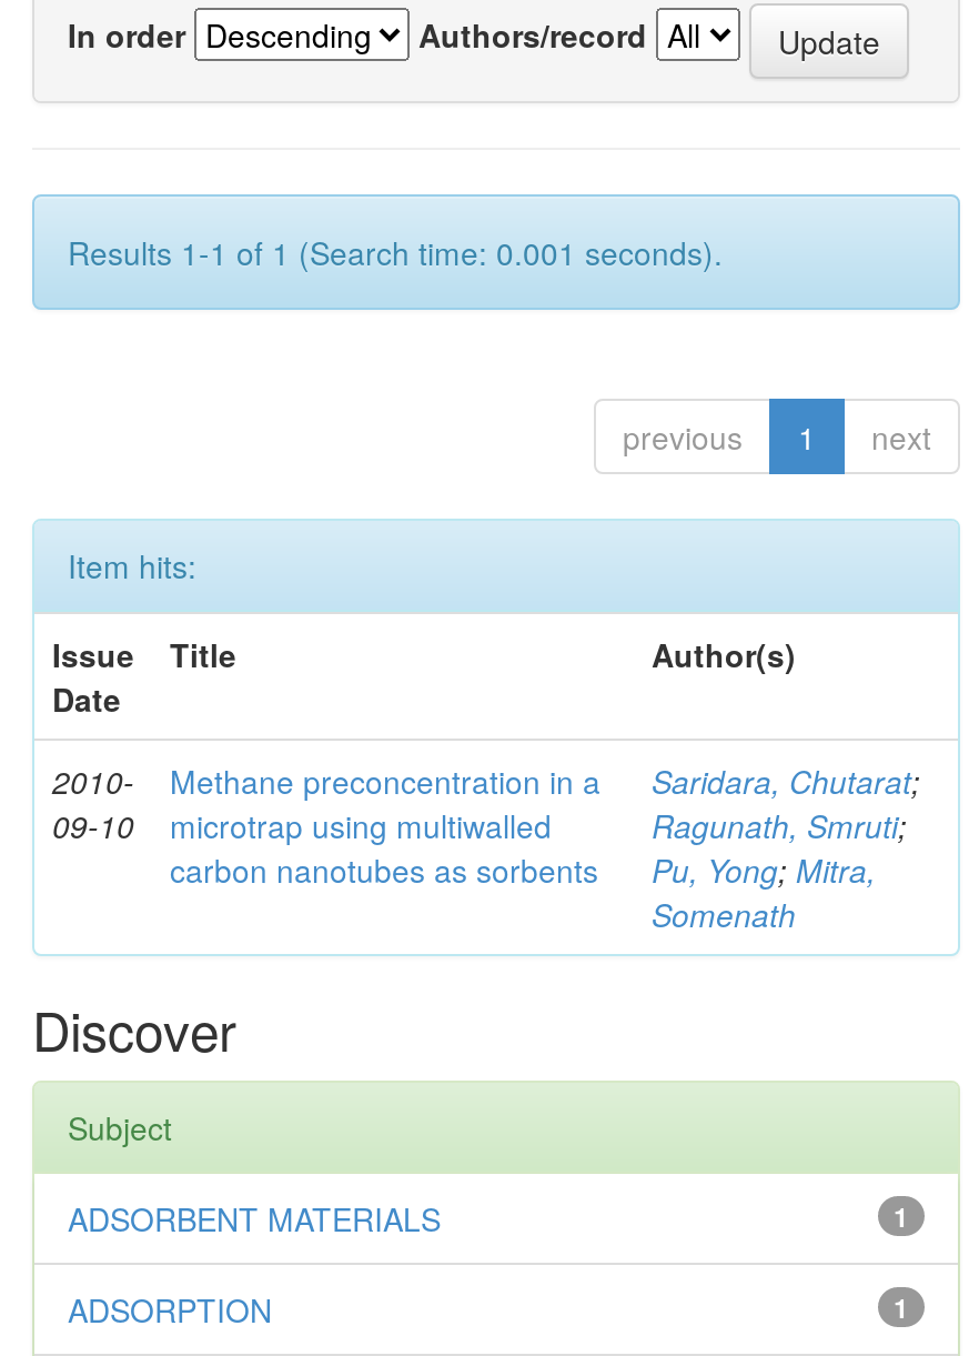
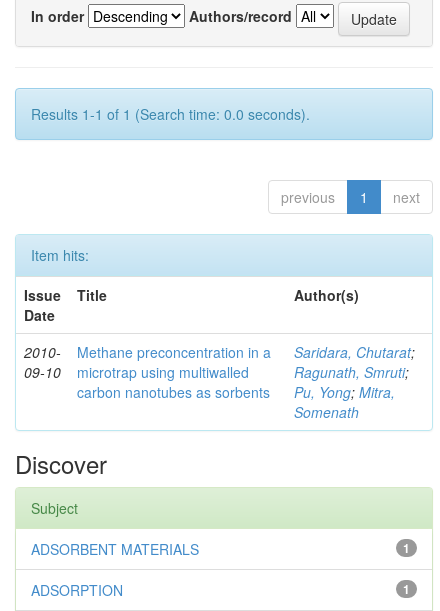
[68,229,723,274] Results 1-1 of 1 (Search time: 0.001 seconds). -> [31,104,310,124] Results 1-1 of 1 (Search time: 0.0 seconds).

